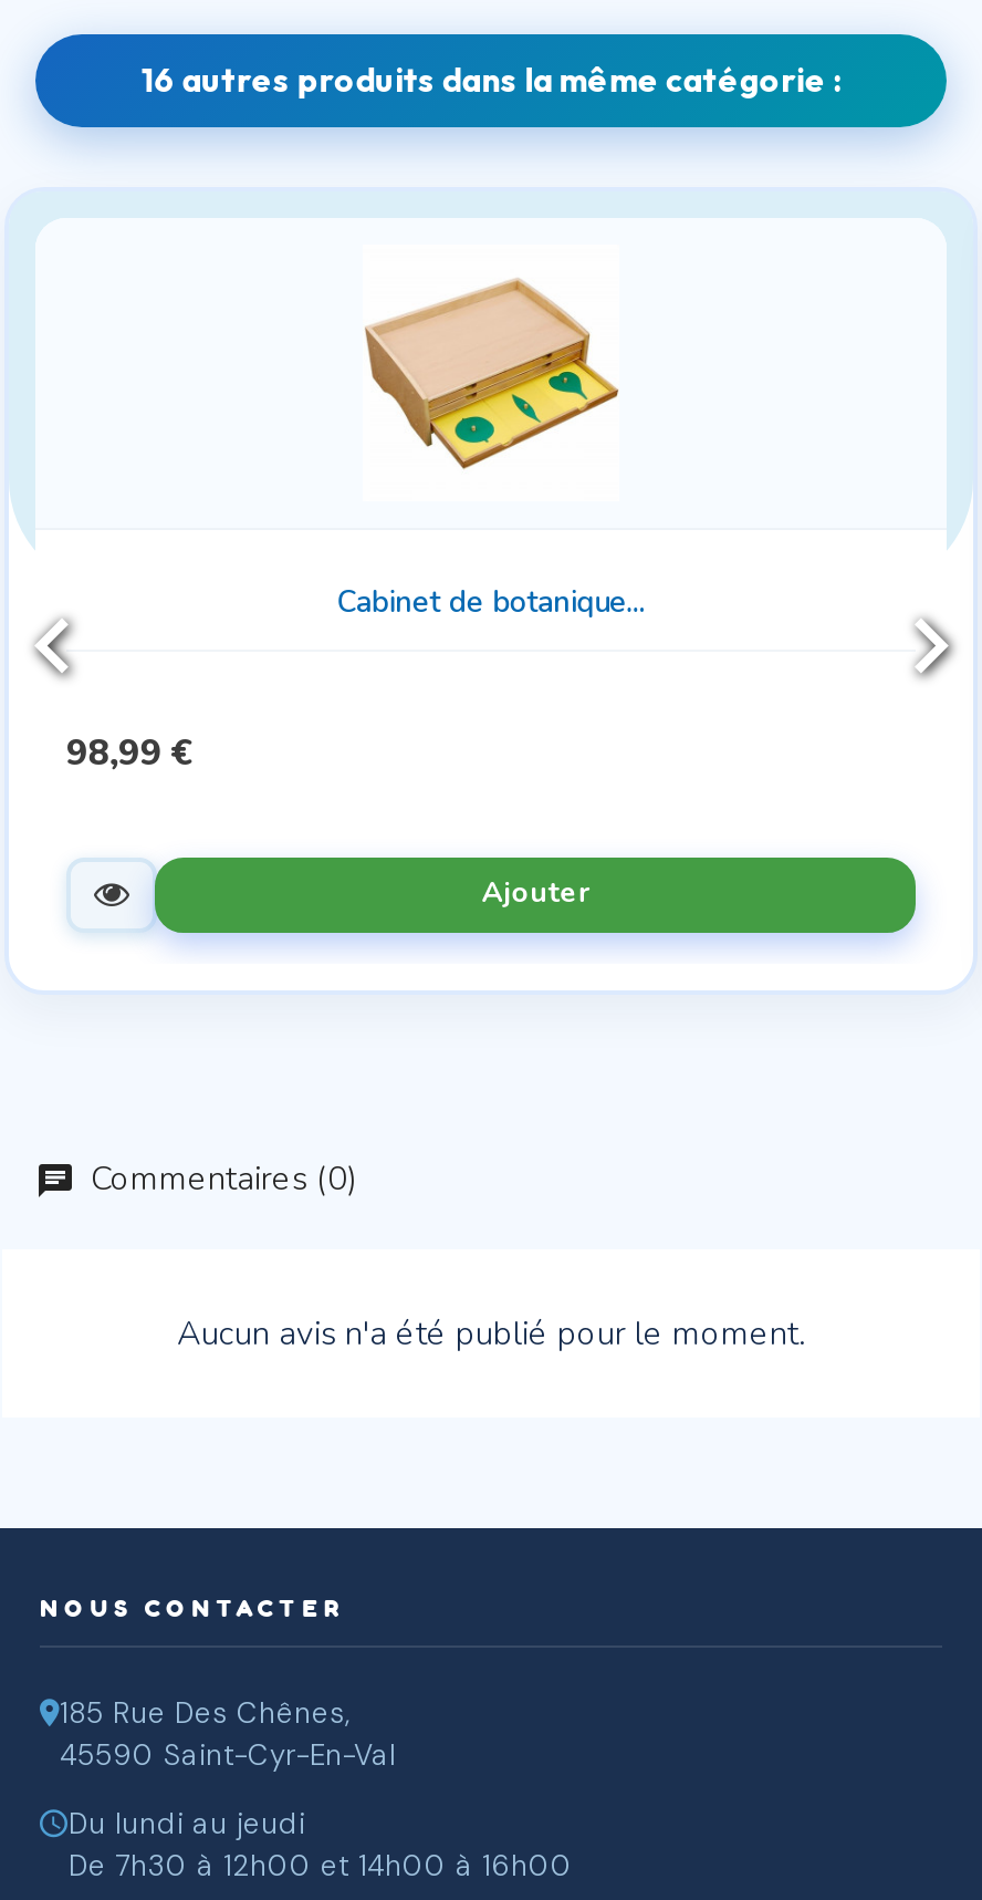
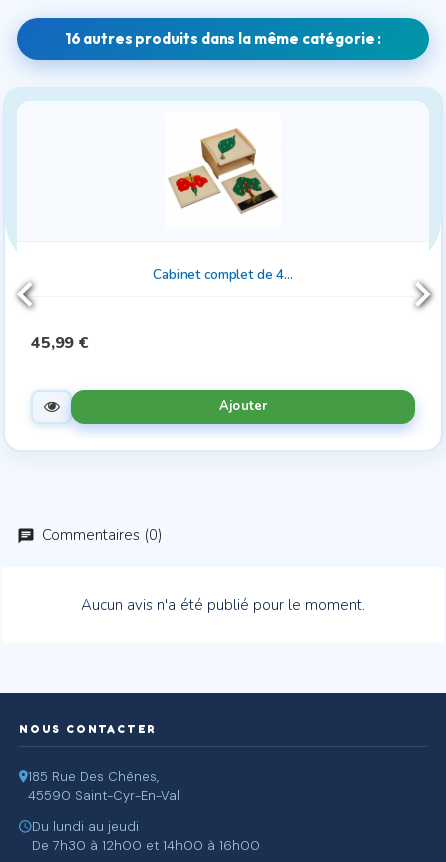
[363,295,619,470] [image] -> [166,135,280,214] [image]
[336,581,646,623] Cabinet de botanique... -> [153,265,293,284] Cabinet complet de 4...
[66,729,192,778] 98,99 € -> [31,332,88,354] 45,99 €

